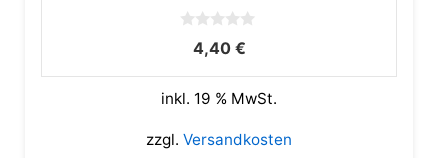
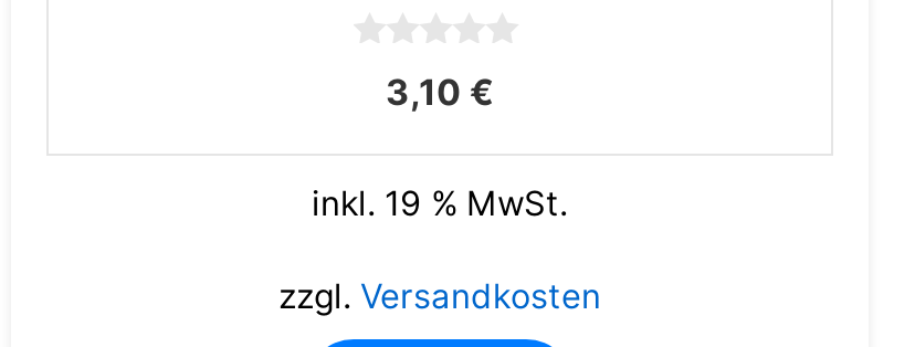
[192,38,245,58] 4,40 € -> [386,70,494,114] 3,10 €

